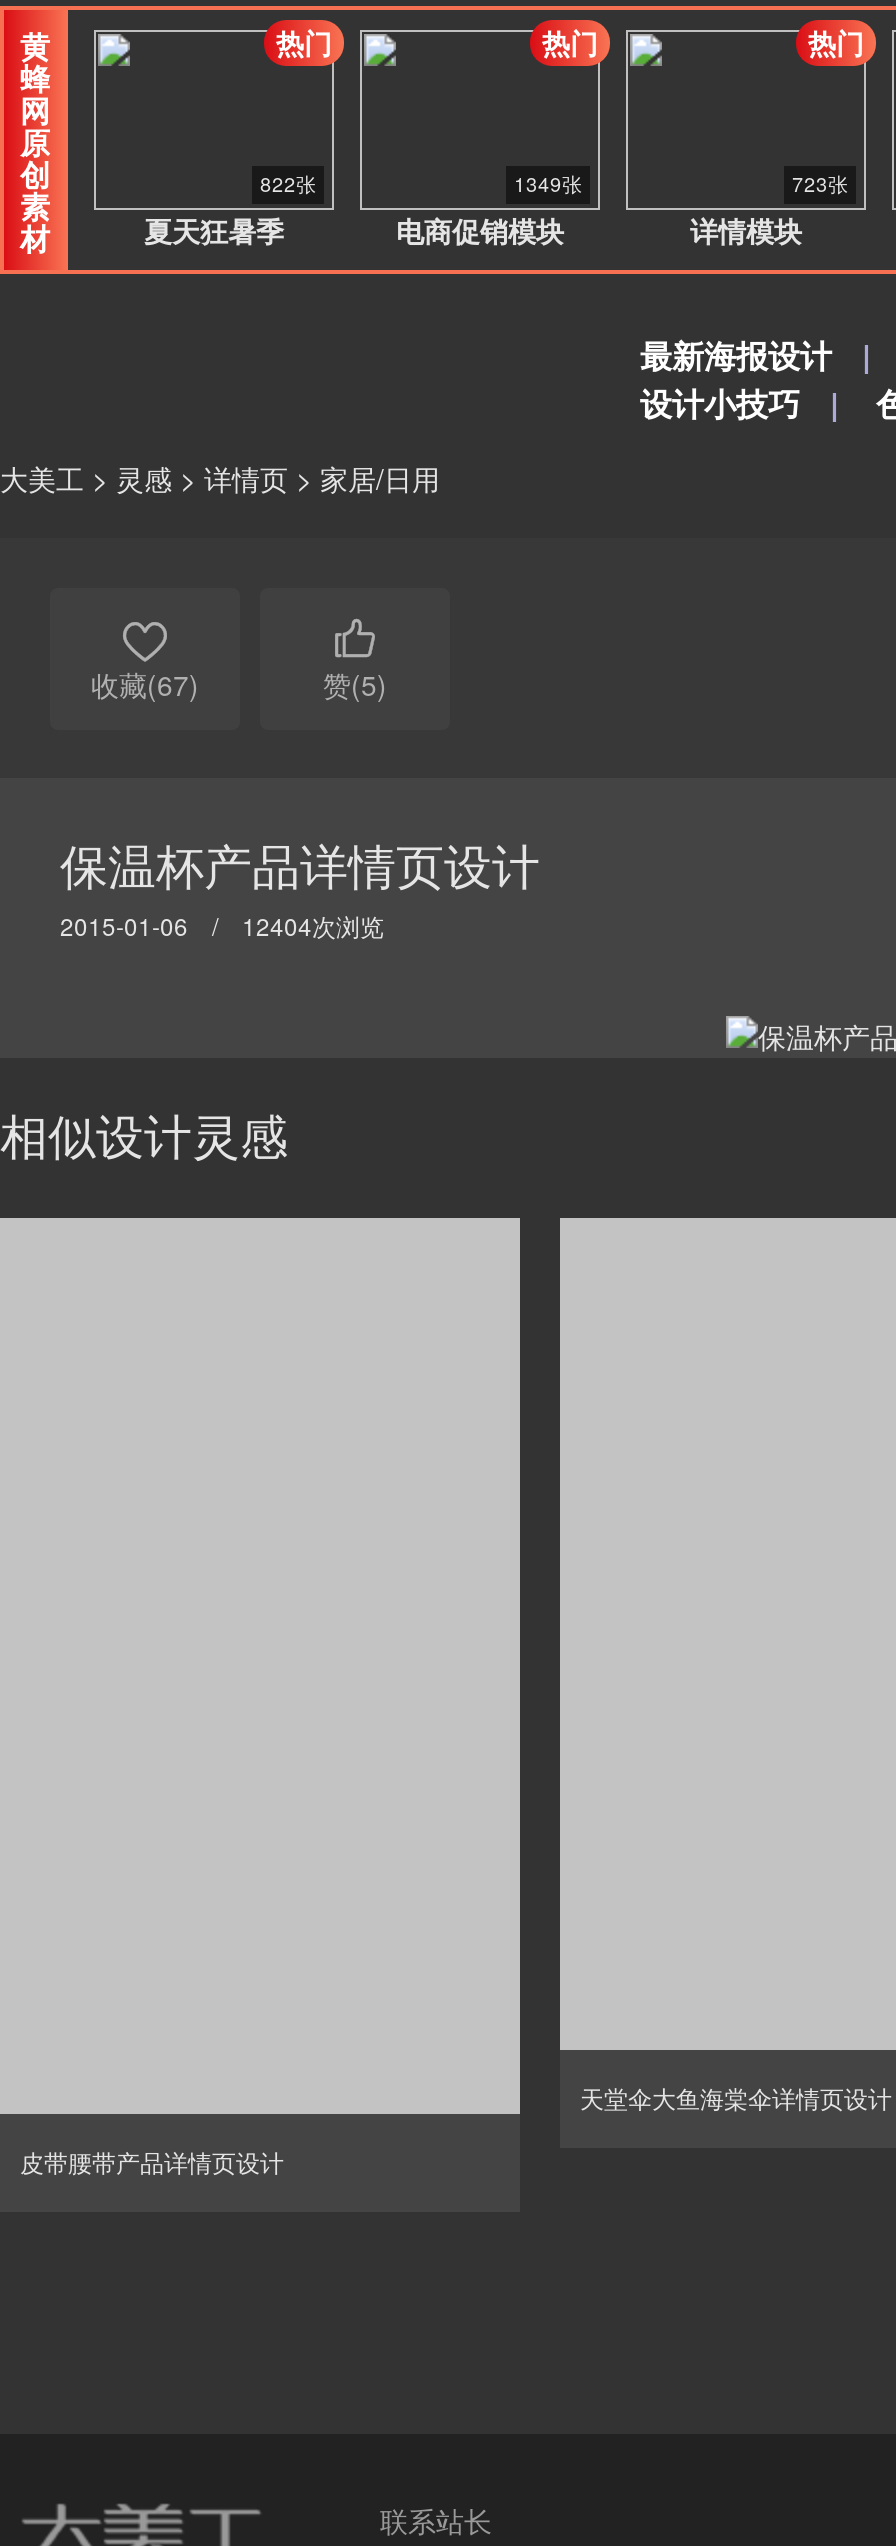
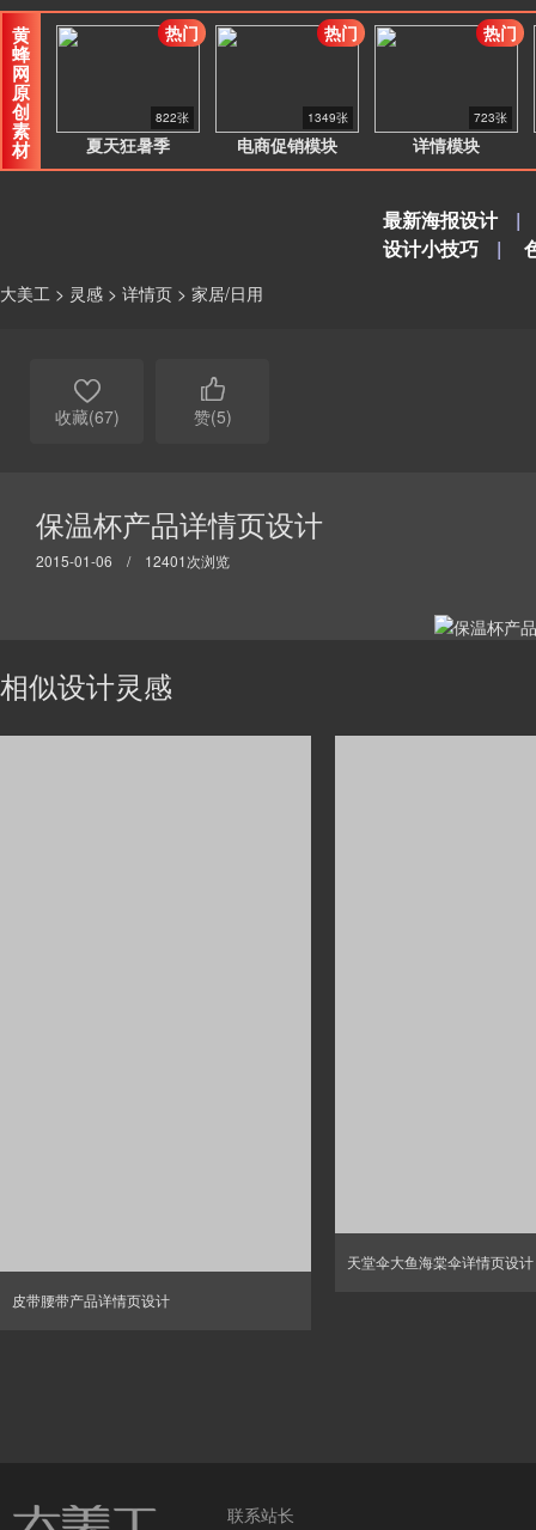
[60,908,384,942] 2015-01-06 / 12404次浏览 -> [36,550,230,571] 2015-01-06 / 12401次浏览

